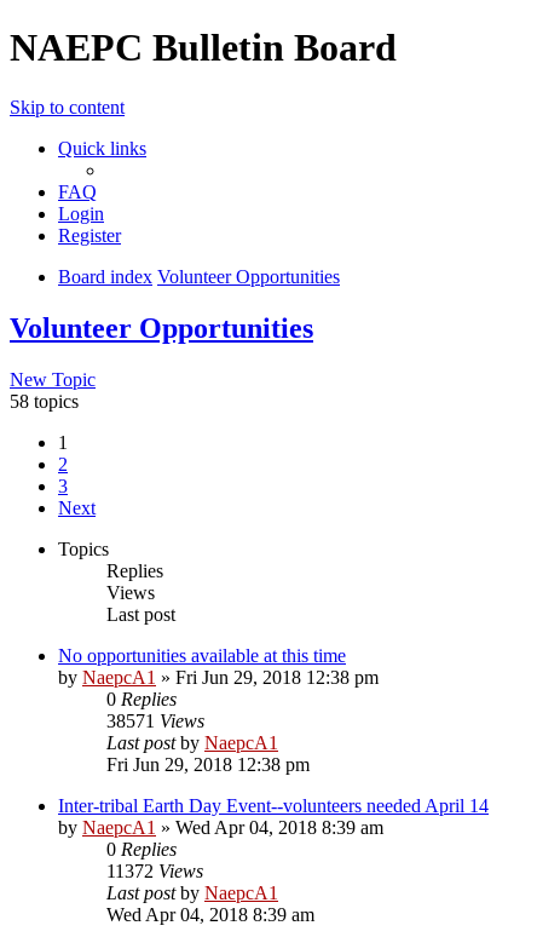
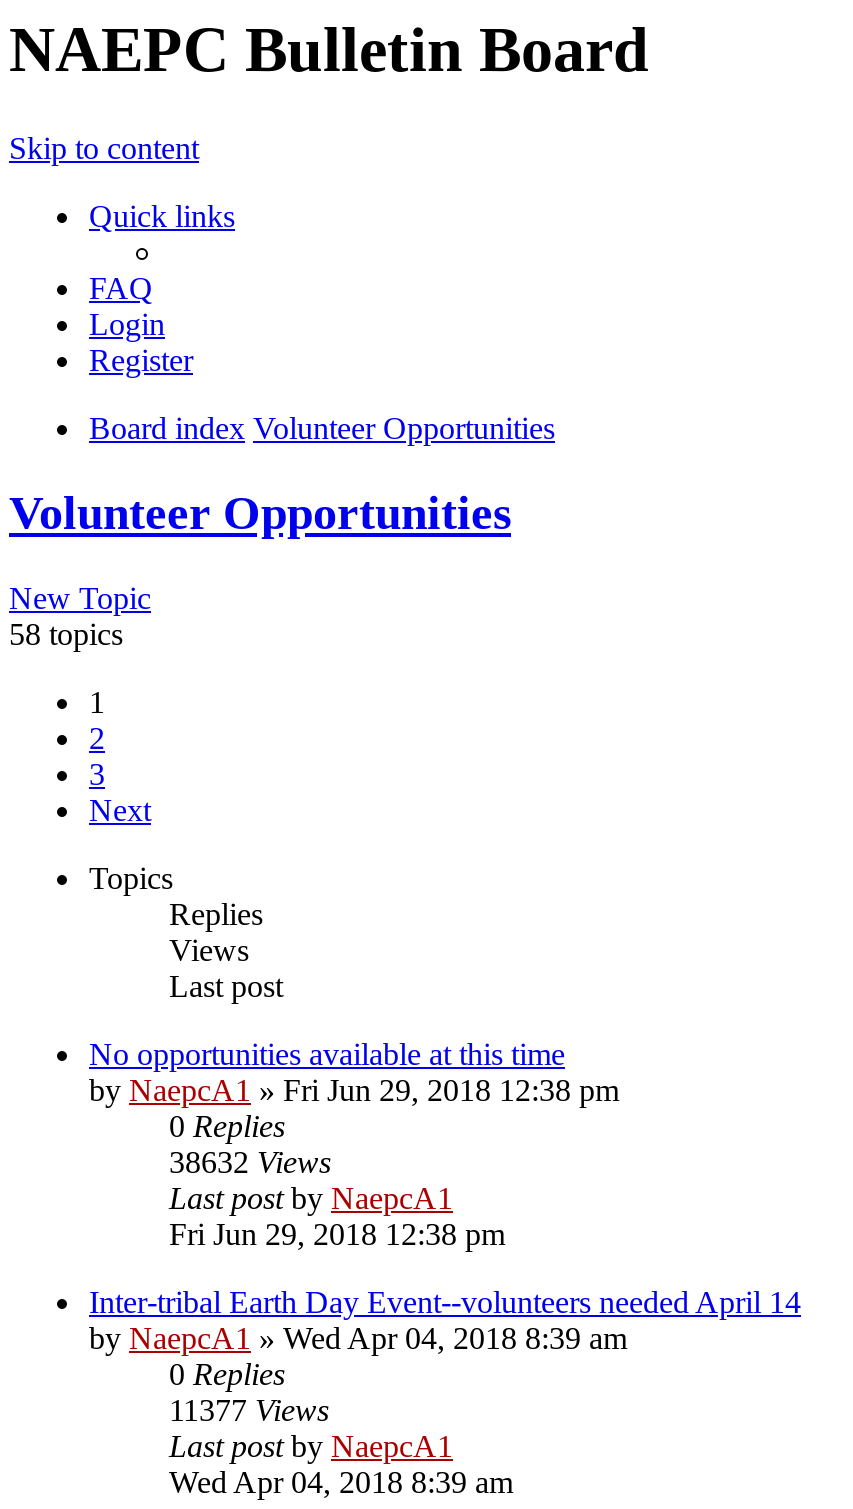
[106,710,204,731] 38571 Views -> [169,1144,331,1178] 38632 Views
[106,860,203,881] 11372 Views -> [169,1392,329,1426] 11377 Views

